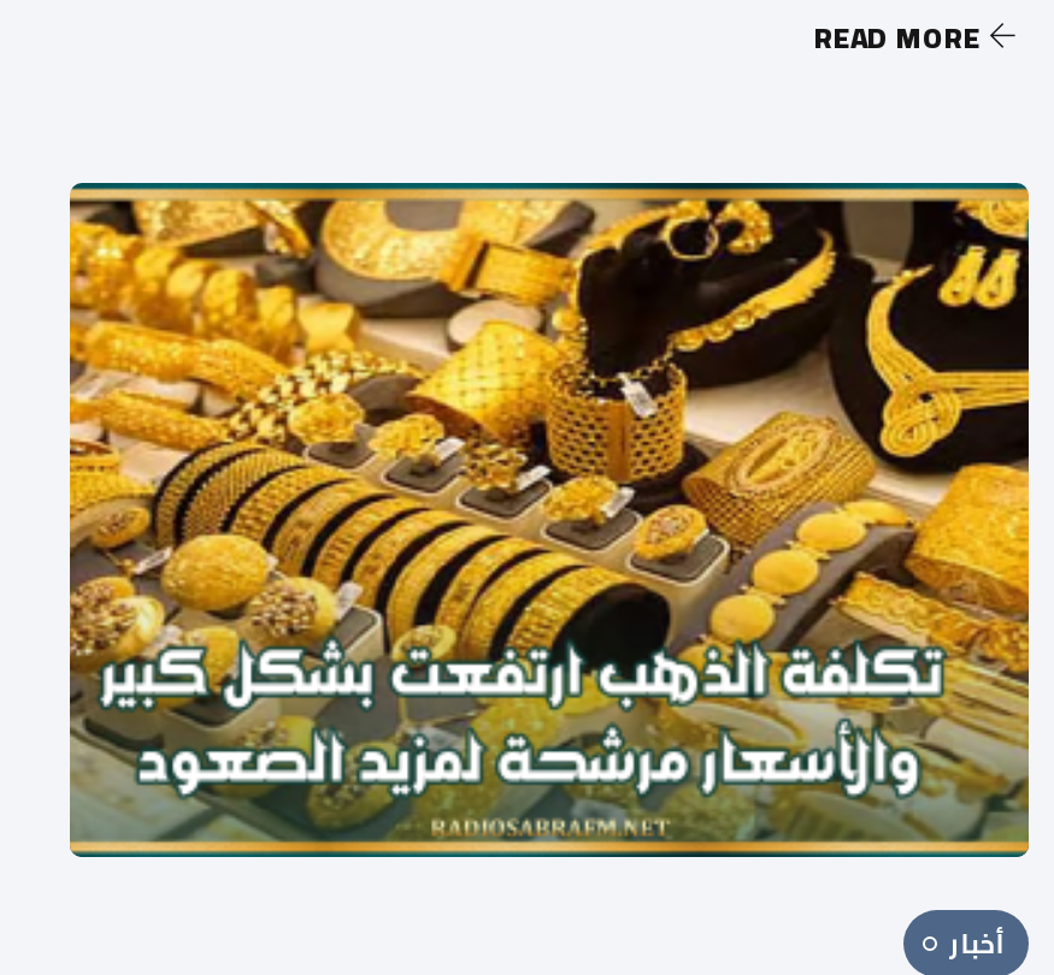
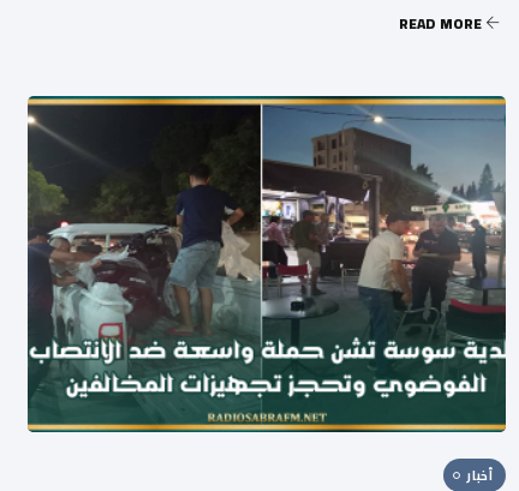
[67,197,1031,843] [image] -> [26,103,507,424] [image]

